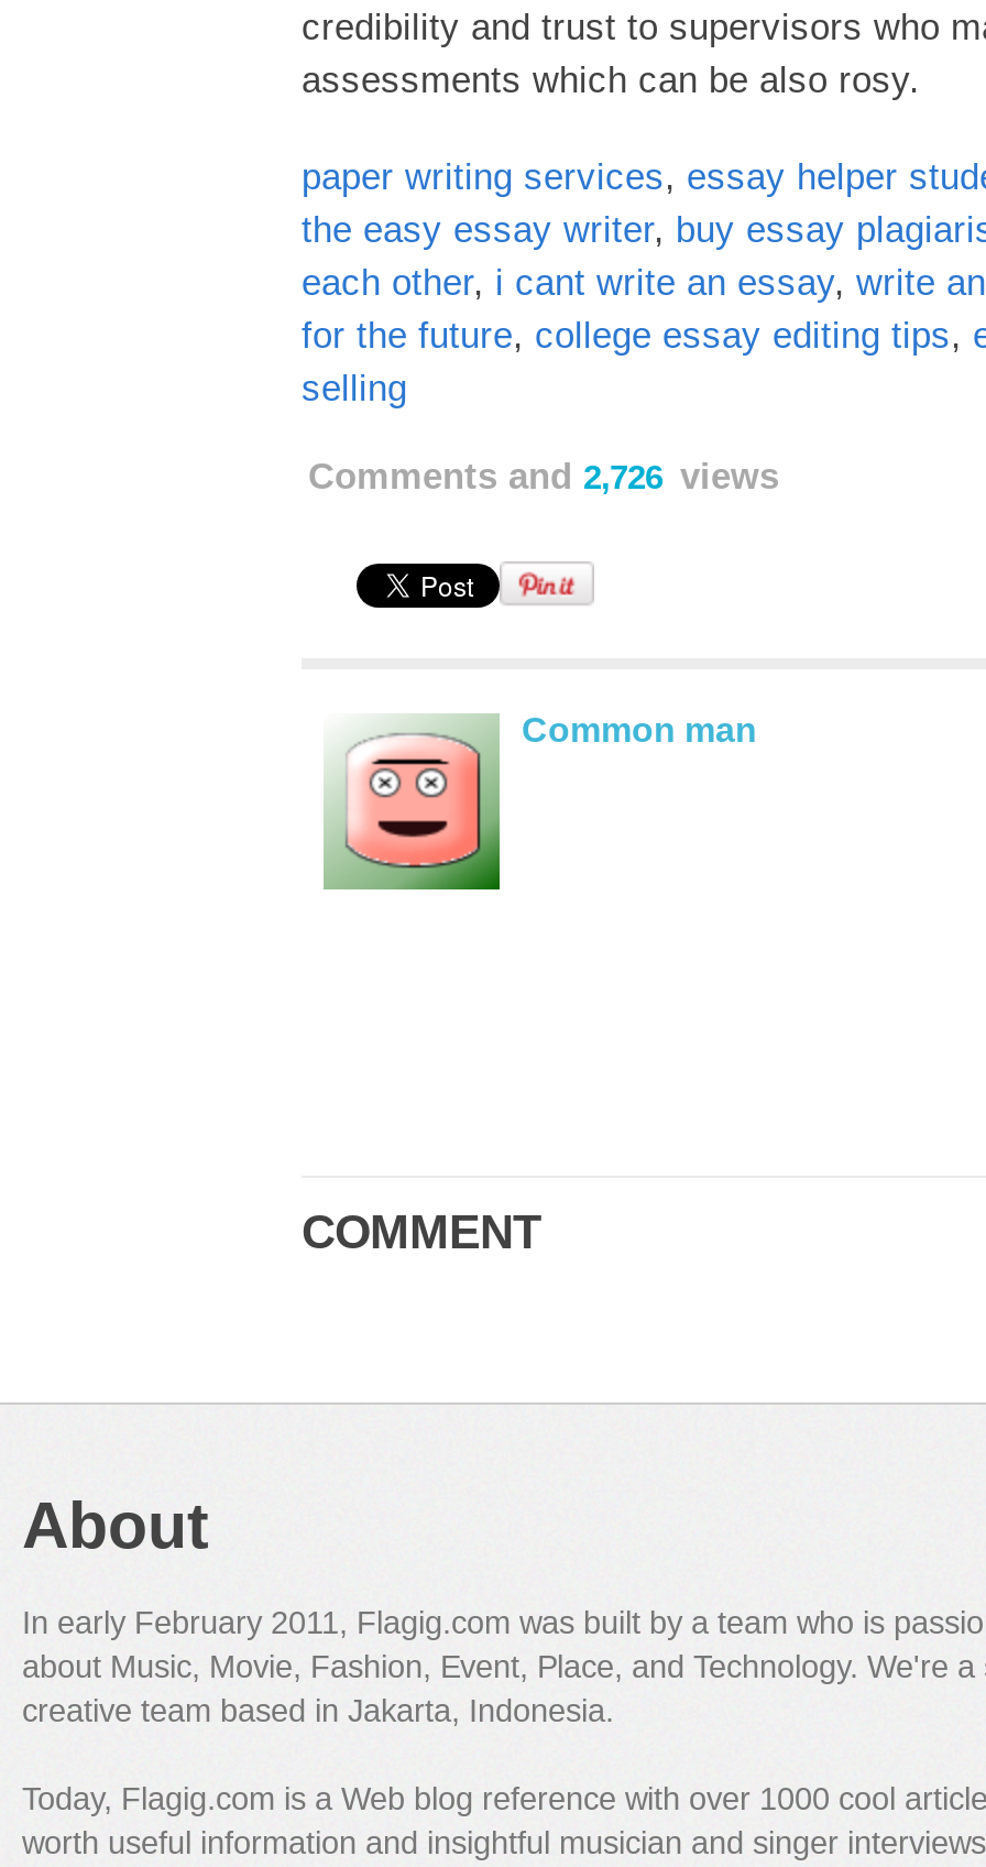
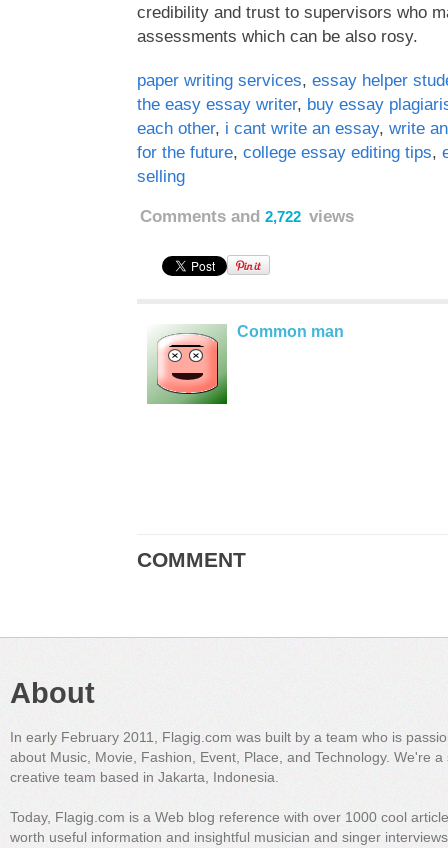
[308,456,779,498] Comments and 2,726 views -> [140,207,354,226] Comments and 2,722 views

